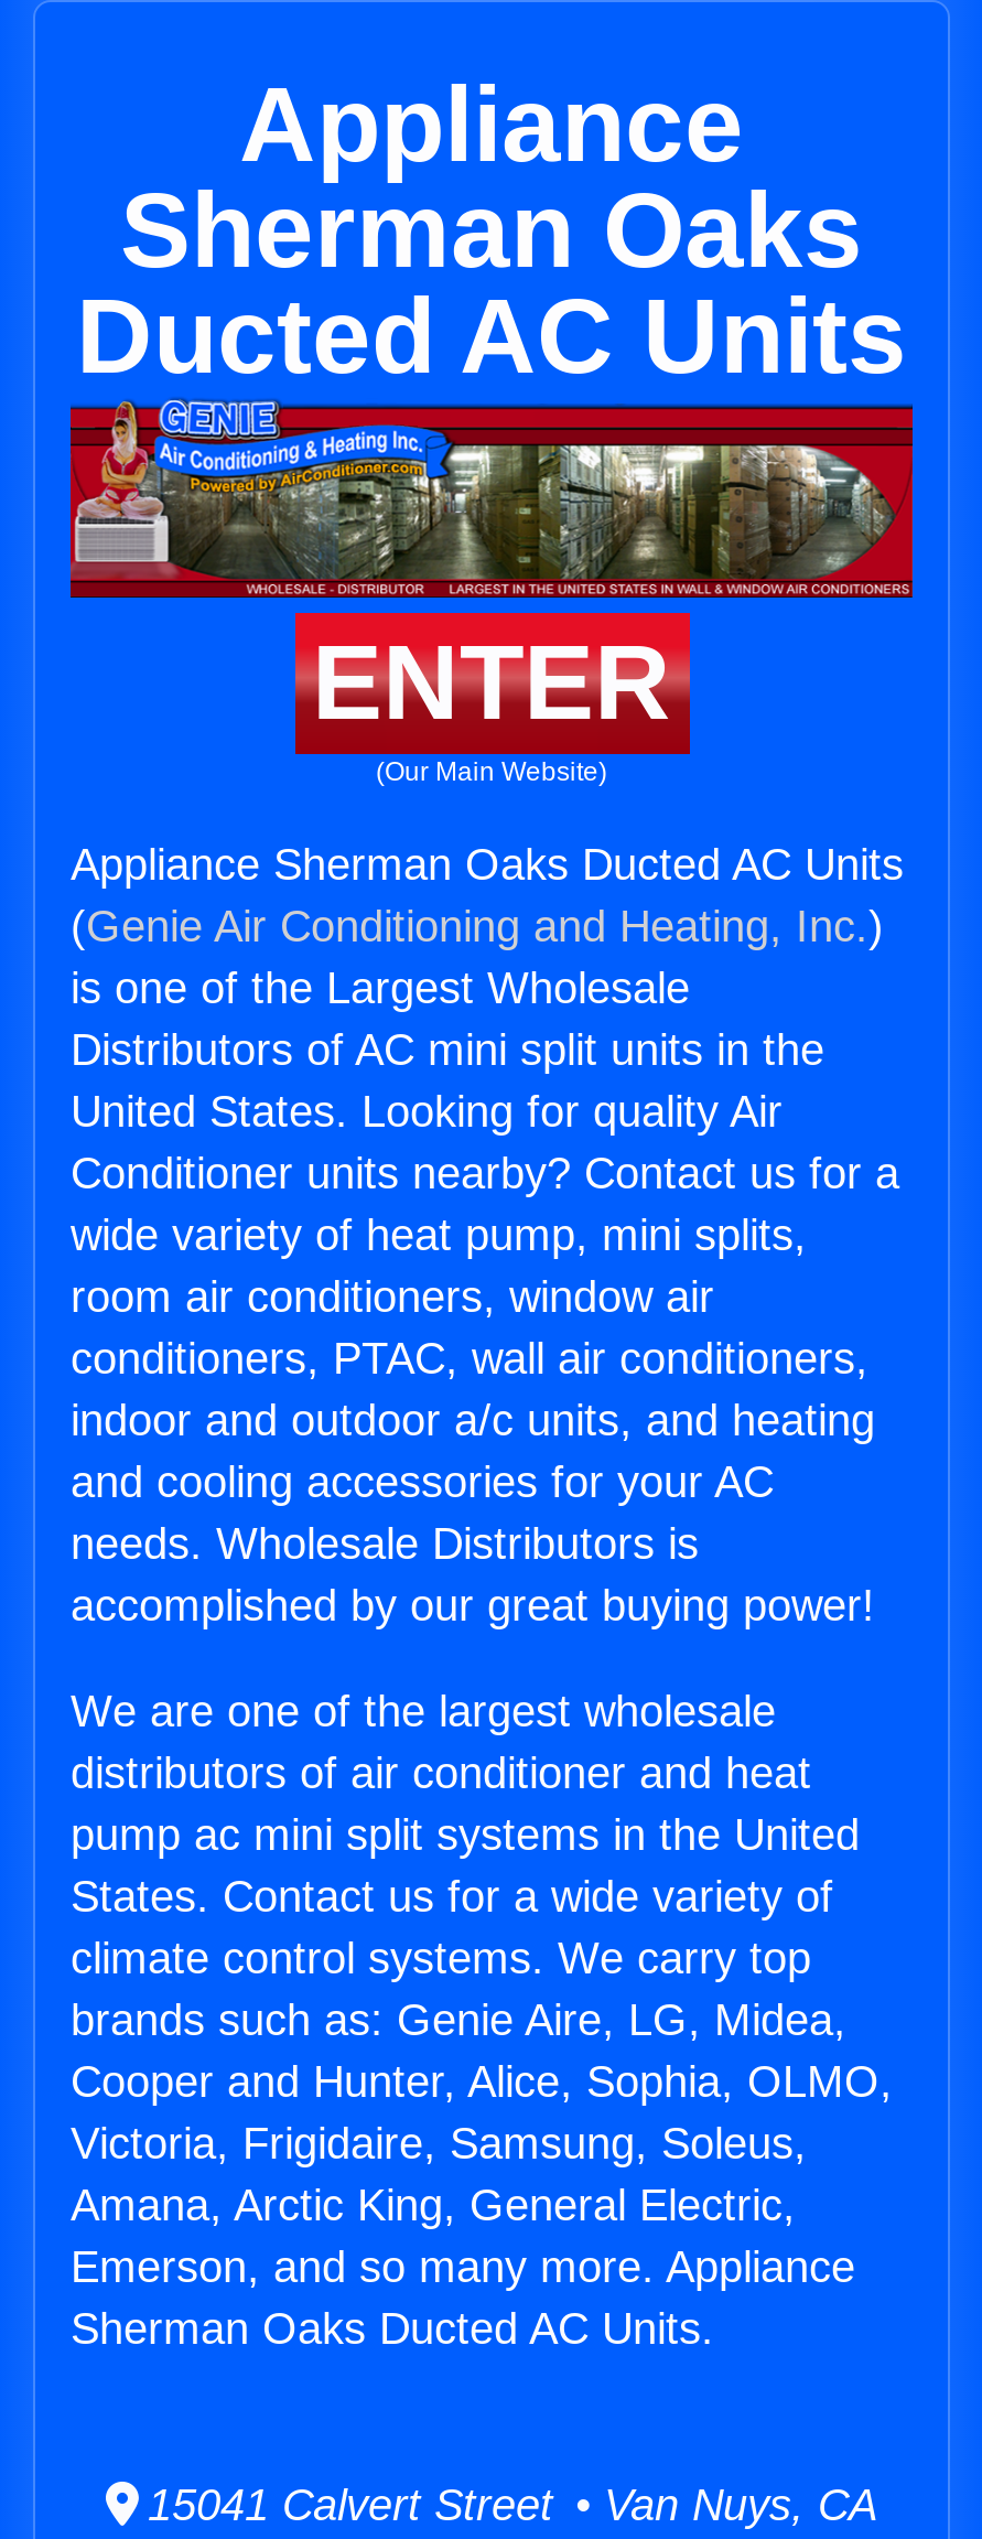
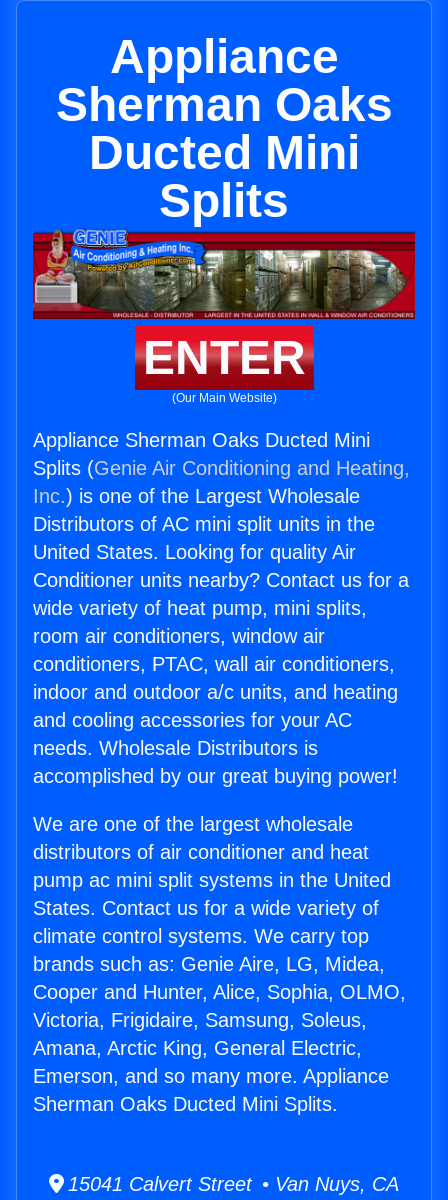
[76,278,907,395] Ducted AC Units -> [88,126,359,227] Ducted Mini | Splits
[71,840,904,1012] Appliance Sherman Oaks Ducted AC Units | (Genie Air Conditioning and Heating, Inc.) | is one of the Largest Wholesale -> [33,429,410,507] Appliance Sherman Oaks Ducted Mini | Splits (Genie Air Conditioning and Heating, | Inc.) is one of the Largest Wholesale
[71,2304,714,2353] Sherman Oaks Ducted AC Units. -> [33,1093,338,1115] Sherman Oaks Ducted Mini Splits.

